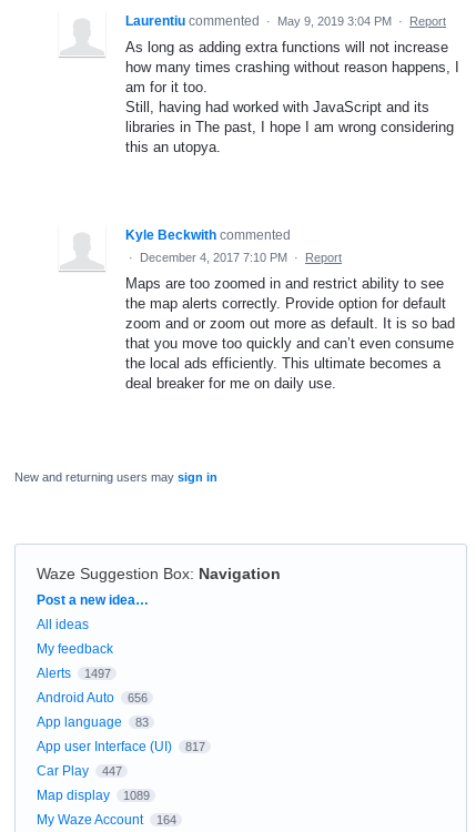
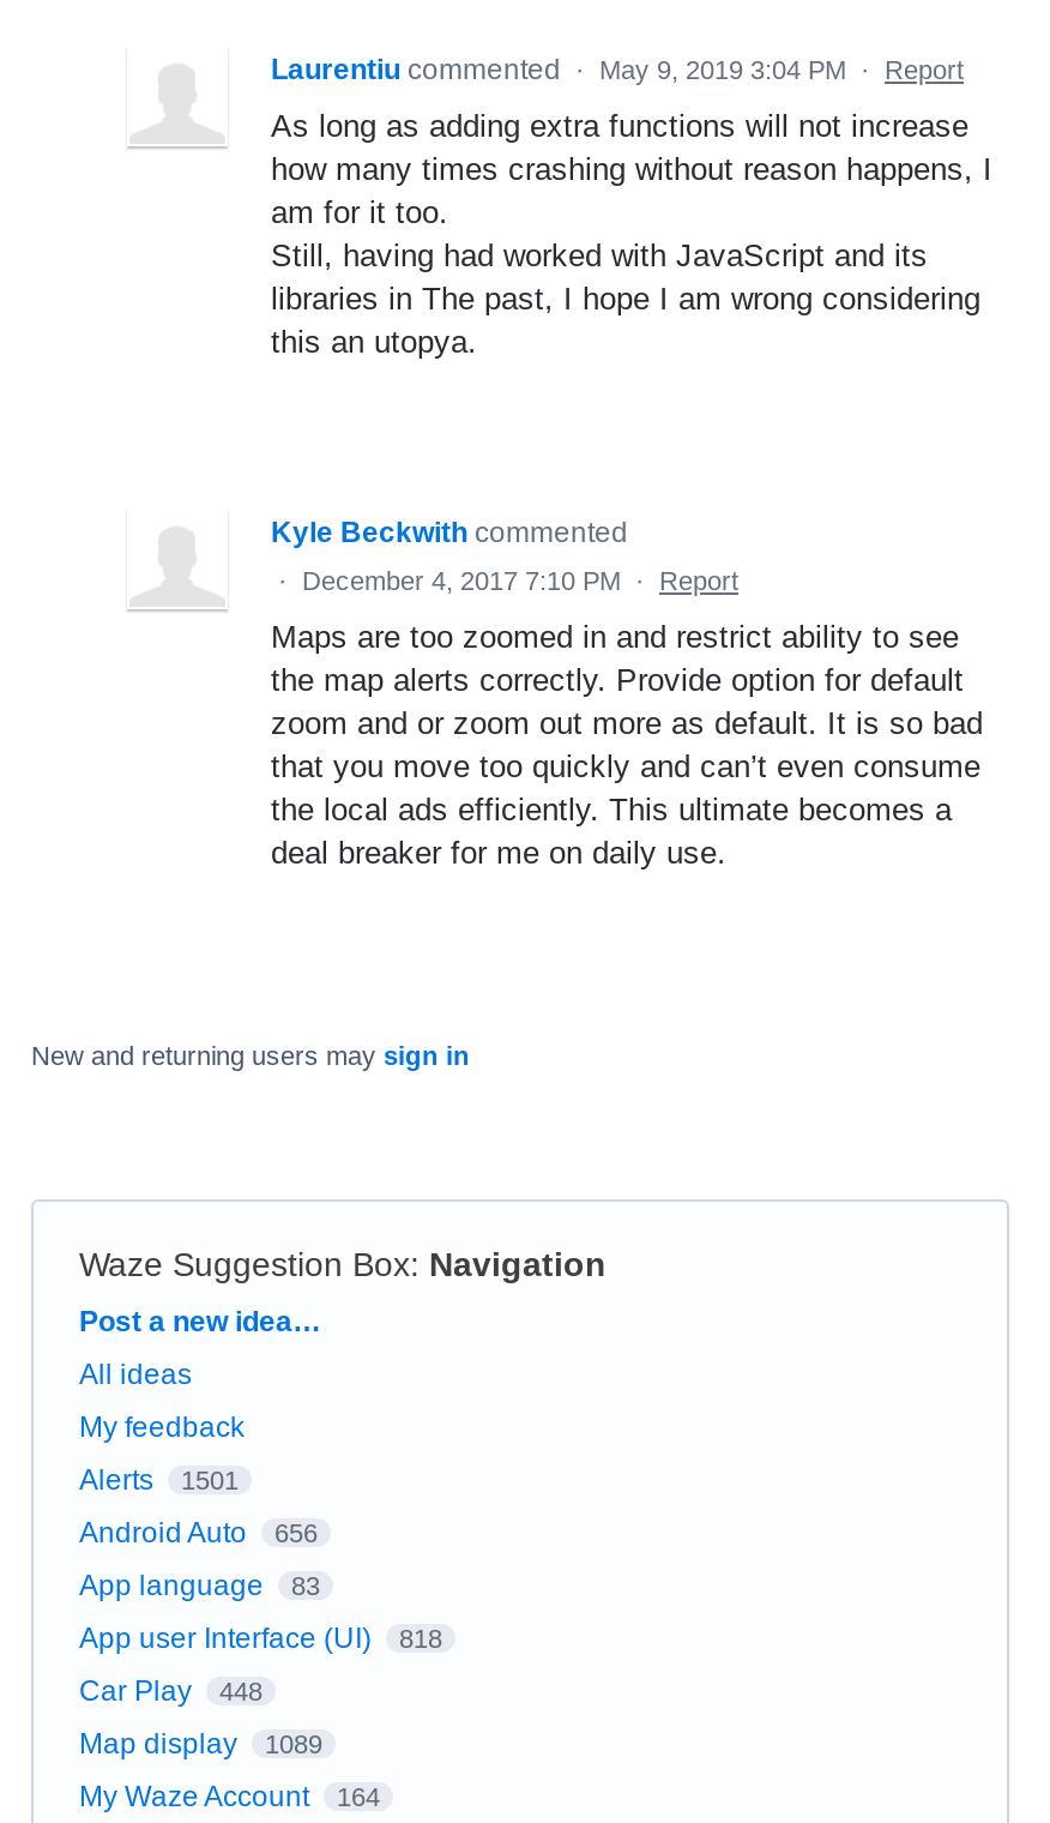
[37,665,110,681] Alerts 1497 -> [79,1462,239,1496] Alerts 1501
[37,738,205,754] App user Interface (UI) 817 -> [79,1621,442,1654] App user Interface (UI) 818
[37,763,121,778] Car Play 447 -> [79,1674,262,1707] Car Play 448

